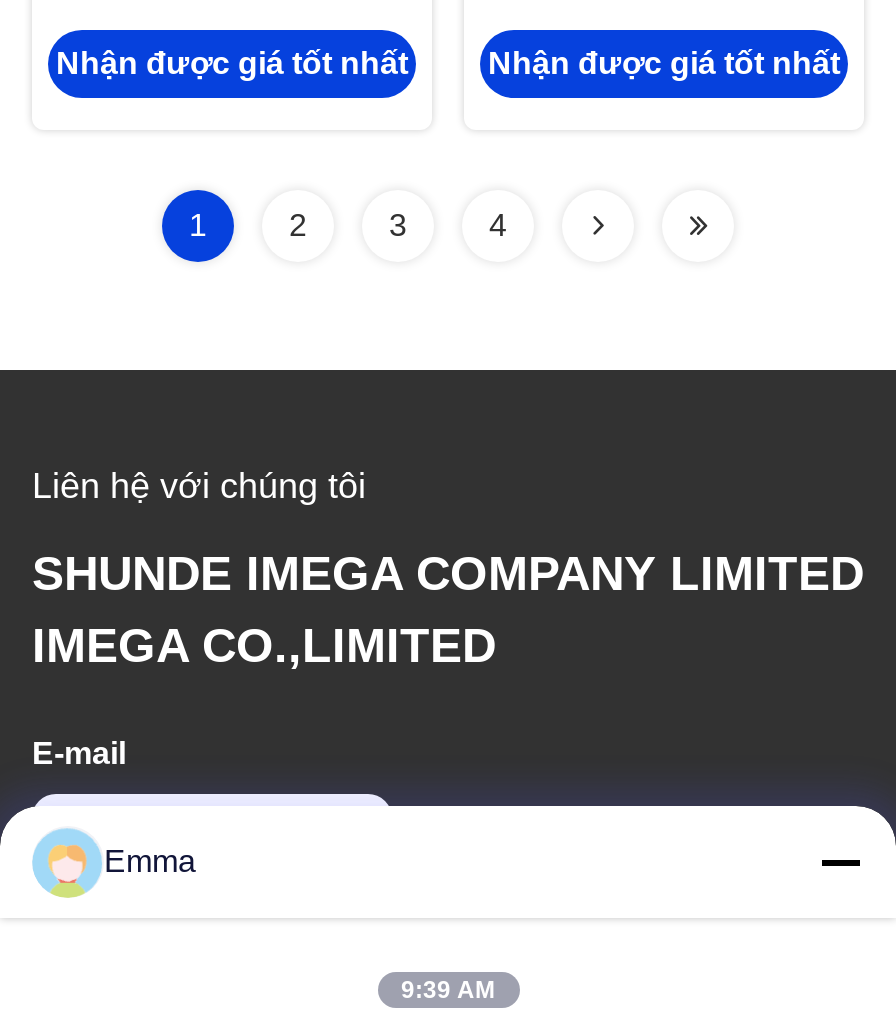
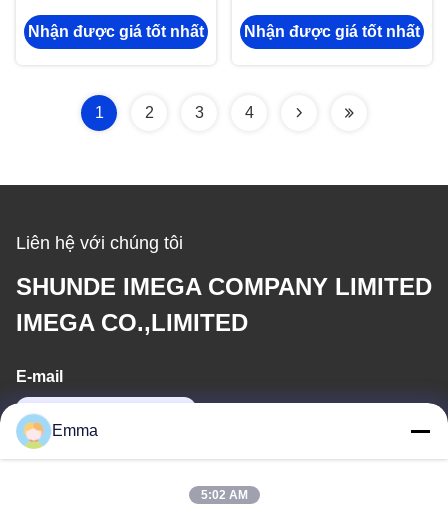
[401,976,495,1004] 9:39 AM -> [200,488,247,502] 5:02 AM

